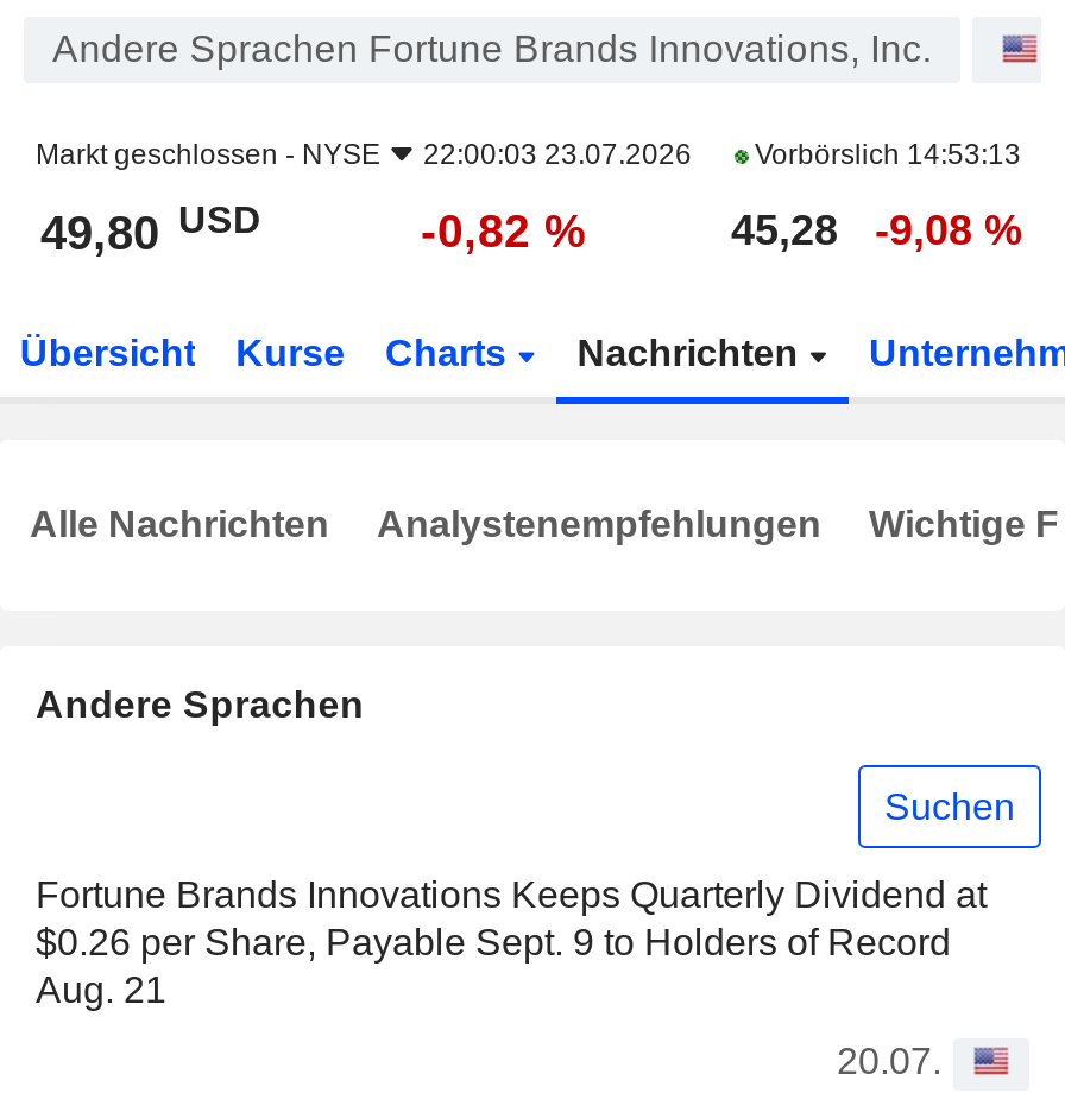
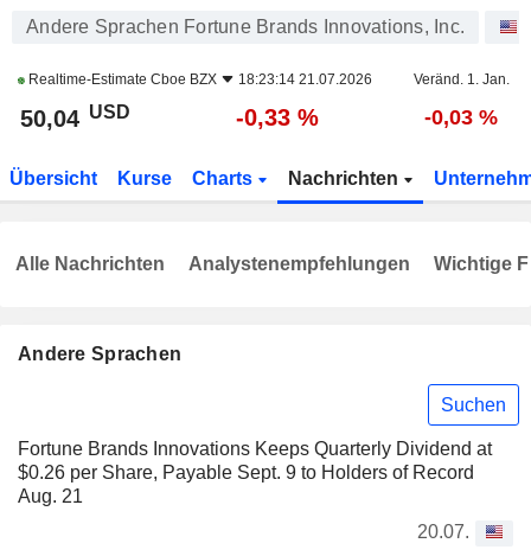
[36,138,1021,171] Markt geschlossen - NYSE | 22:00:03 23.07.2026 | Vorbörslich 14:53:13 -> [25,71,509,88] Realtime-Estimate Cboe BZX | 18:23:14 21.07.2026 | Veränd. 1. Jan.
[40,198,1022,259] 49,80 USD | -0,82 % | 45,28 | -9,08 % -> [20,101,498,132] 50,04 USD | -0,33 % | -0,03 %

